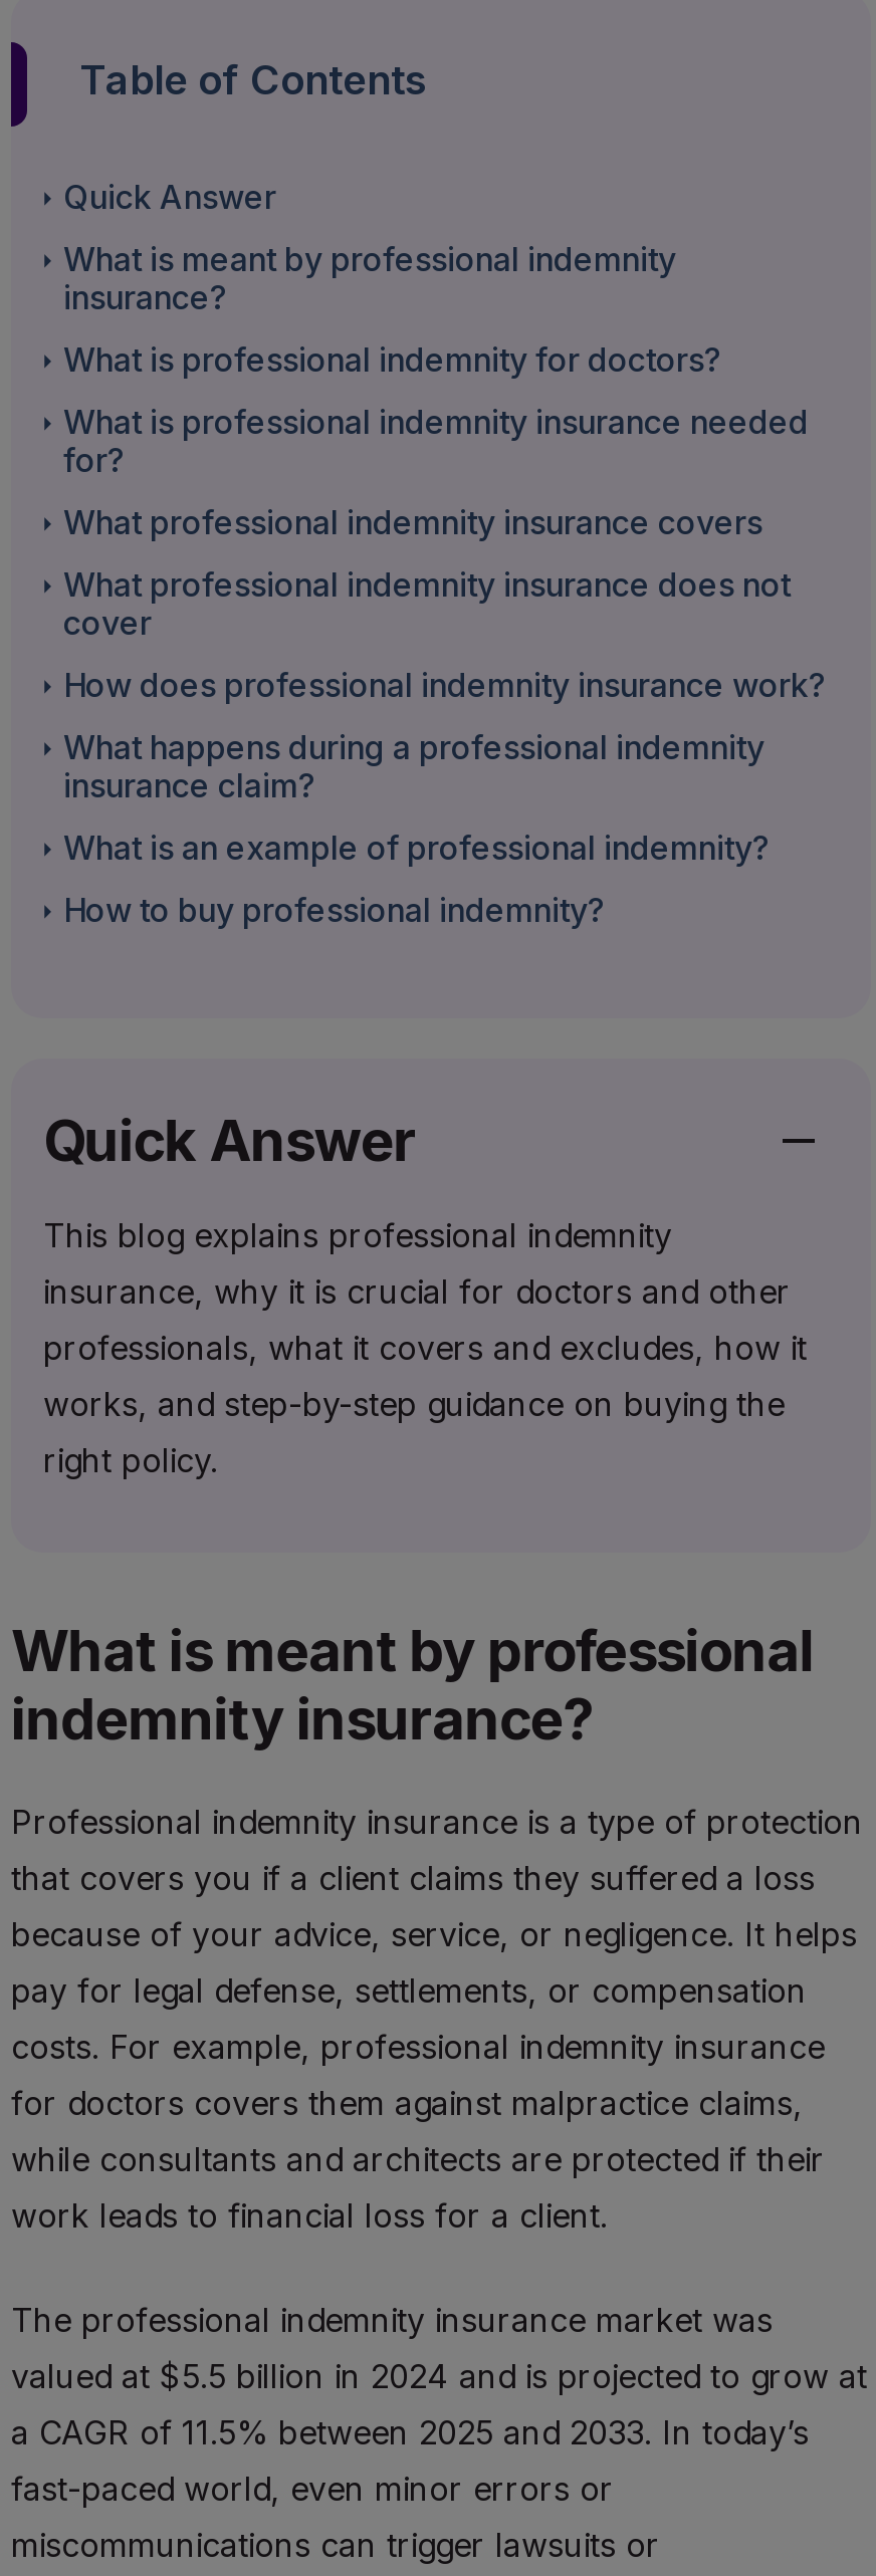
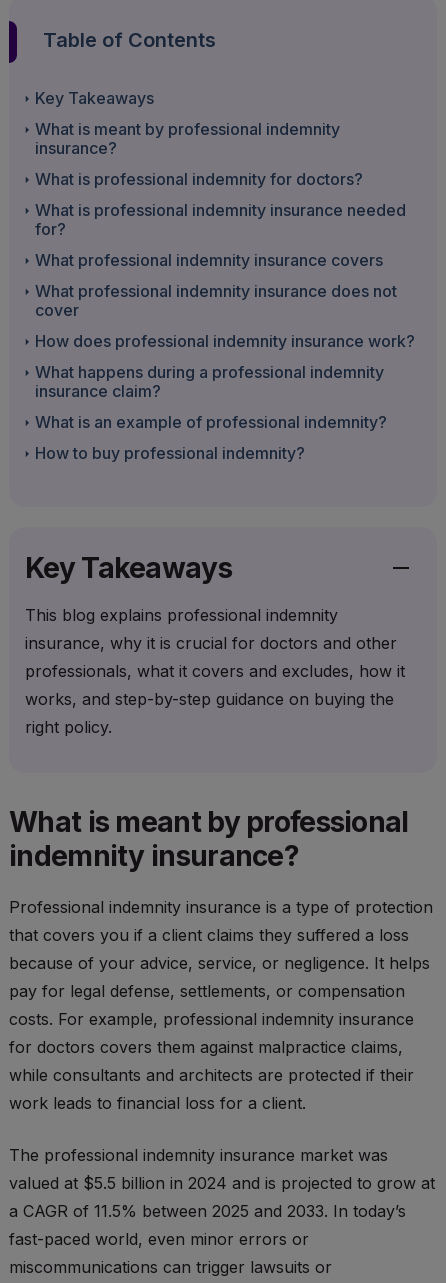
[63,177,276,217] Quick Answer -> [35,88,154,108] Key Takeaways
[43,1107,416,1175] Quick Answer -> [25,551,232,585] Key Takeaways

